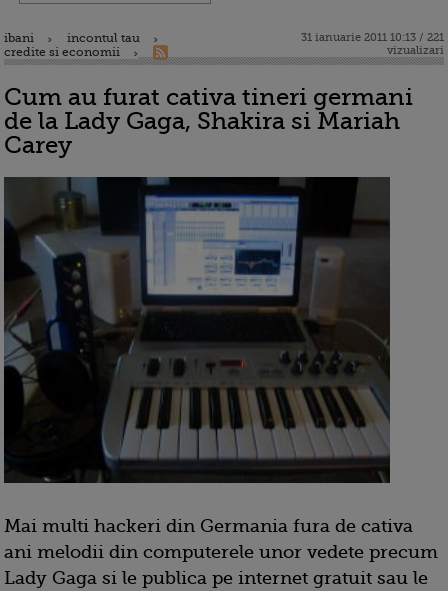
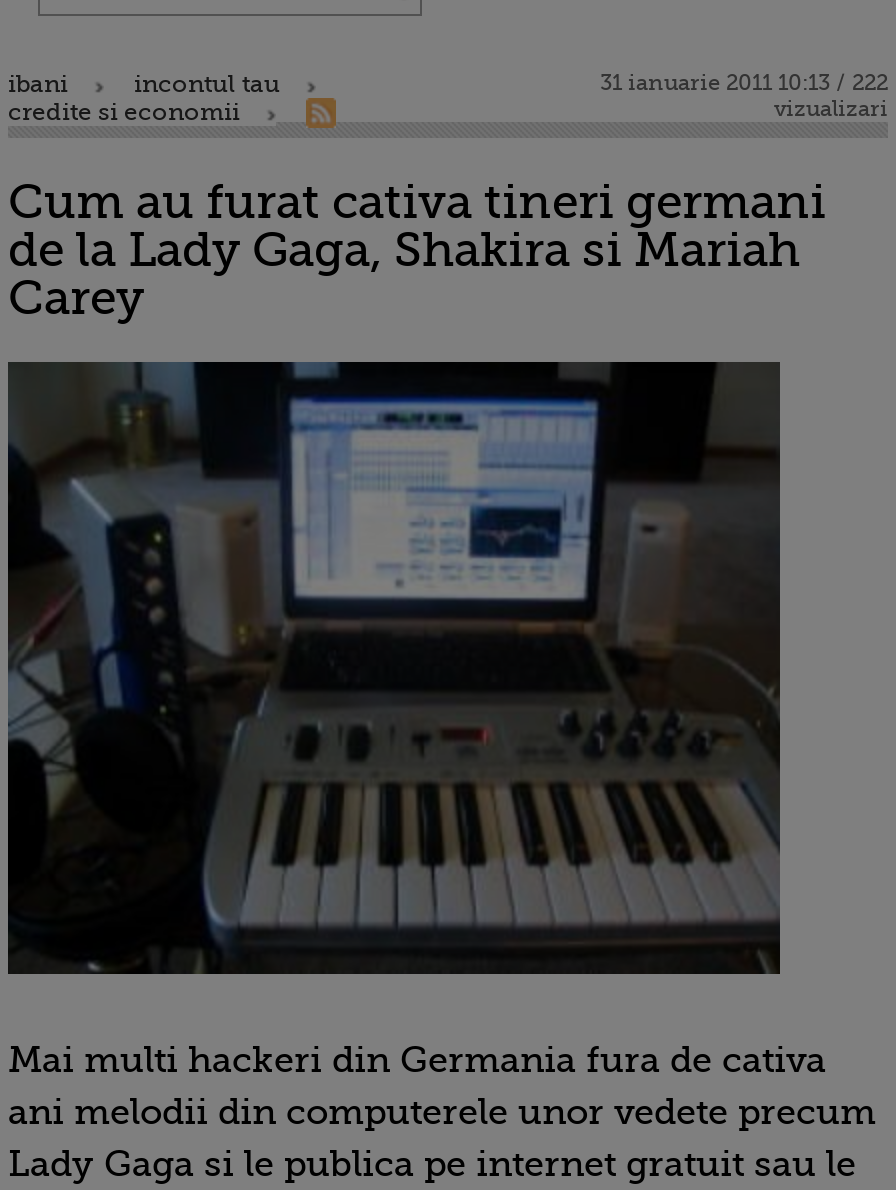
[301,31,444,44] 31 ianuarie 2011 10:13 / 221 -> [600,70,888,96] 31 ianuarie 2011 10:13 / 222

